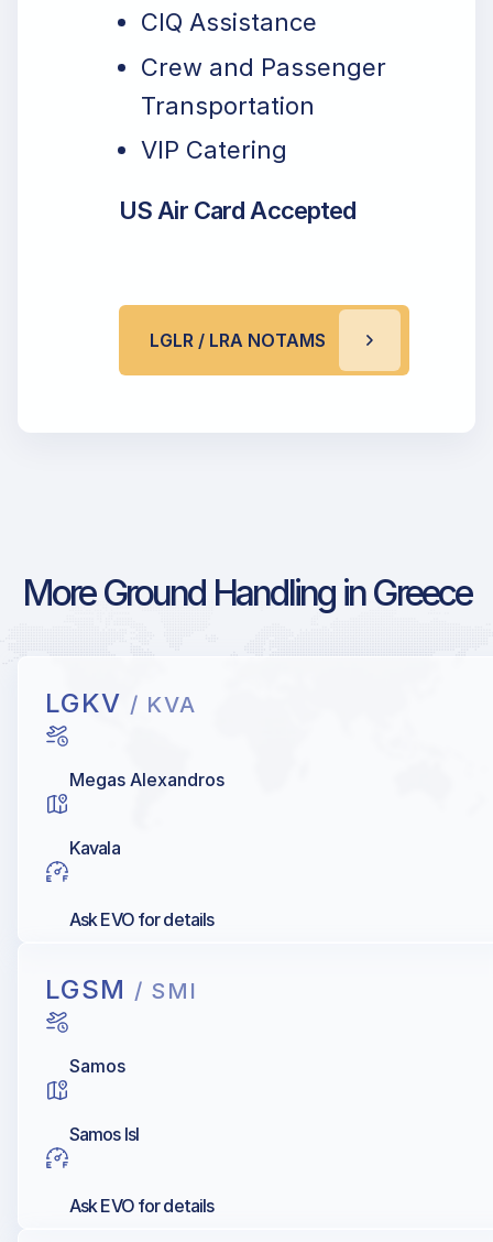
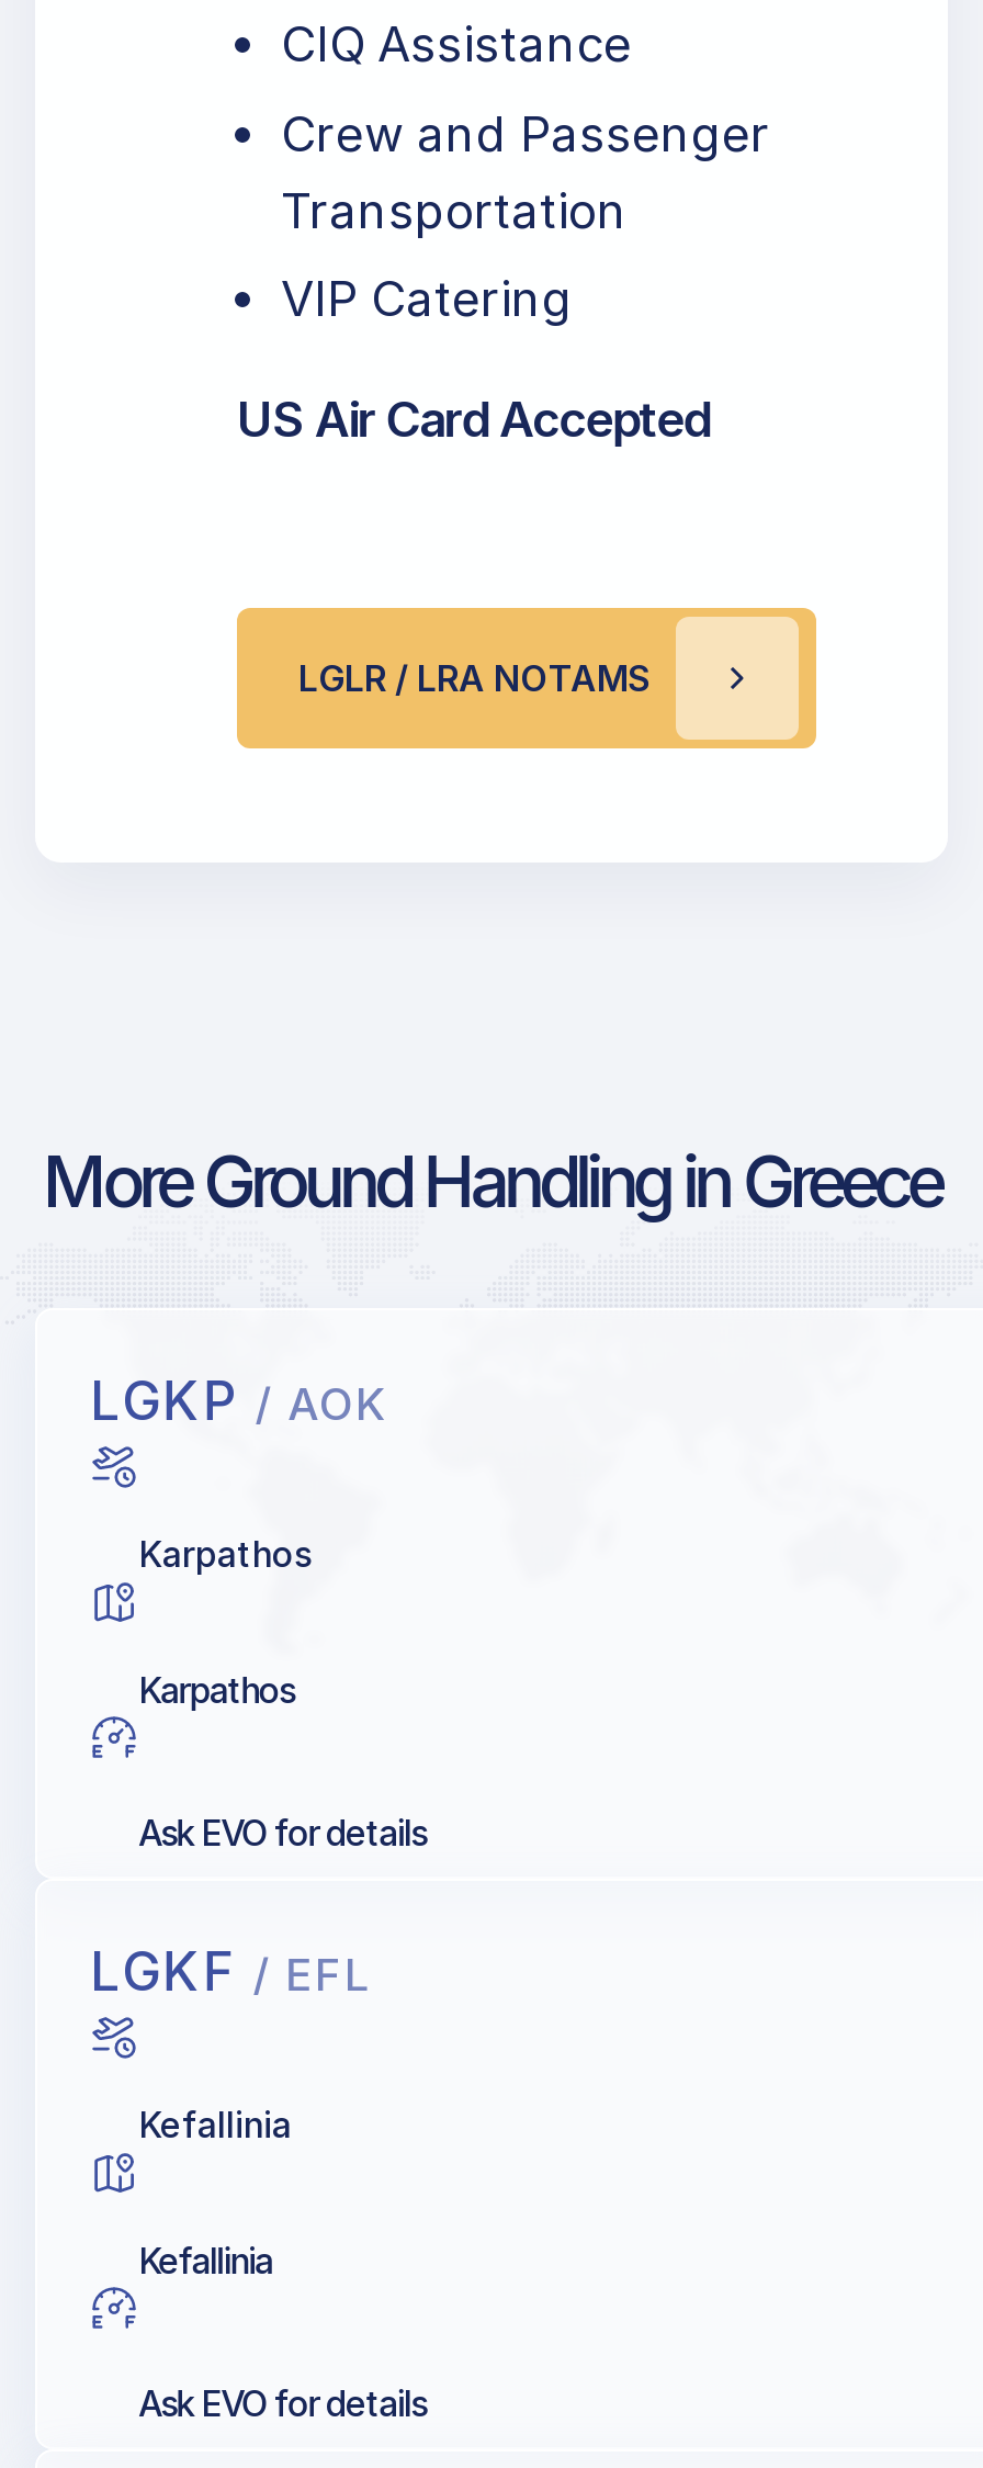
[45,688,196,719] LGKV / KVA -> [90,1370,389,1434] LGKP / AOK
[69,769,224,791] Megas Alexandros -> [138,1533,312,1577] Karpathos
[69,837,120,859] Kavala -> [138,1669,294,1713] Karpathos
[45,974,197,1006] LGSM / SMI -> [90,1941,374,2005] LGKF / EFL
[69,1055,125,1077] Samos -> [138,2103,292,2147] Kefallinia
[69,1124,139,1146] Samos Isl -> [138,2240,273,2283] Kefallinia

